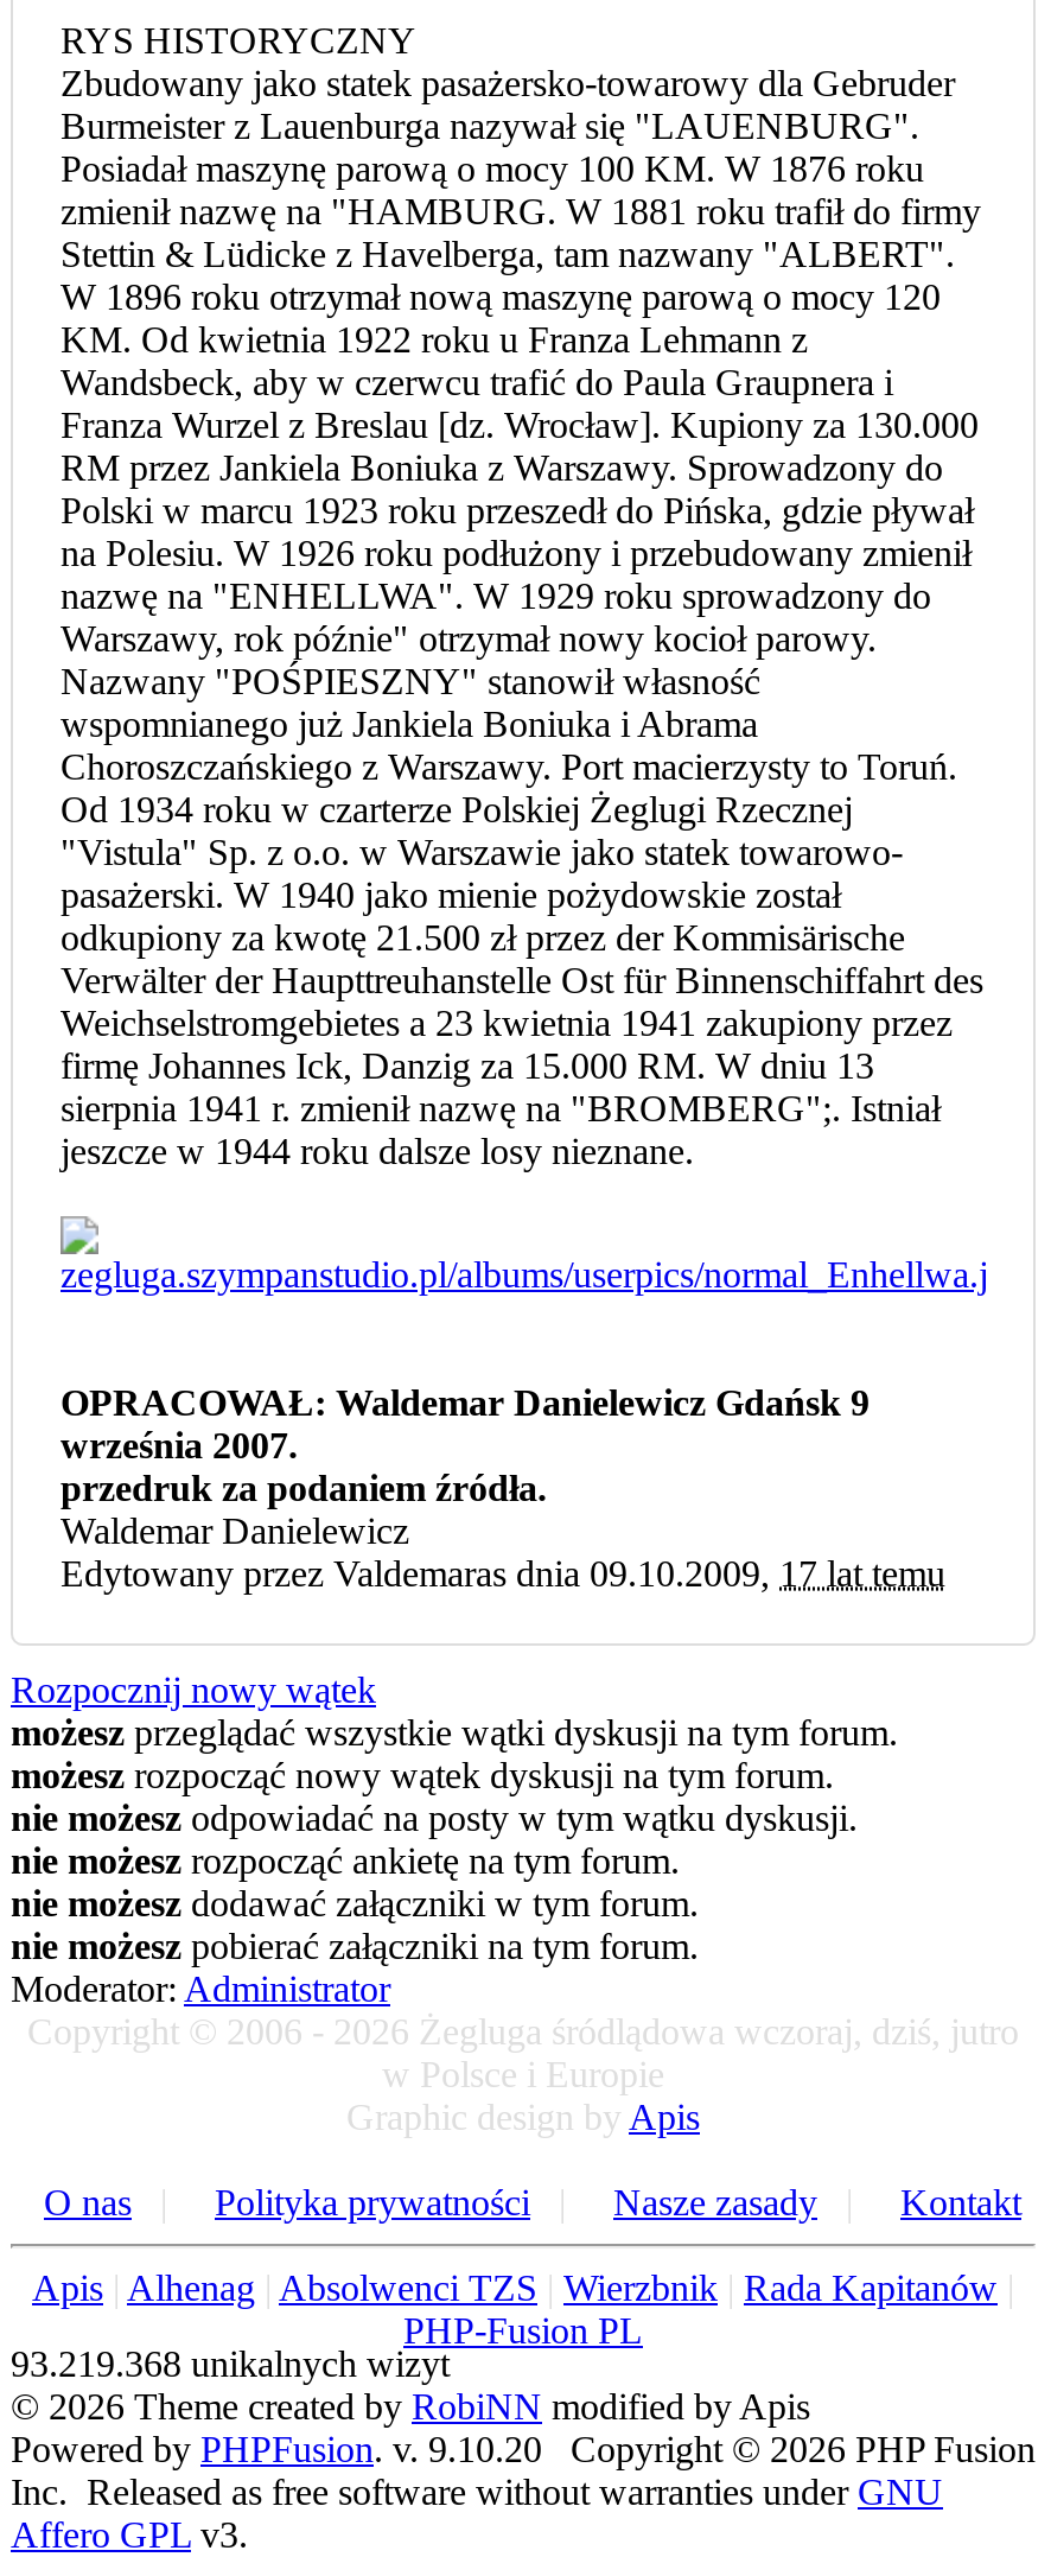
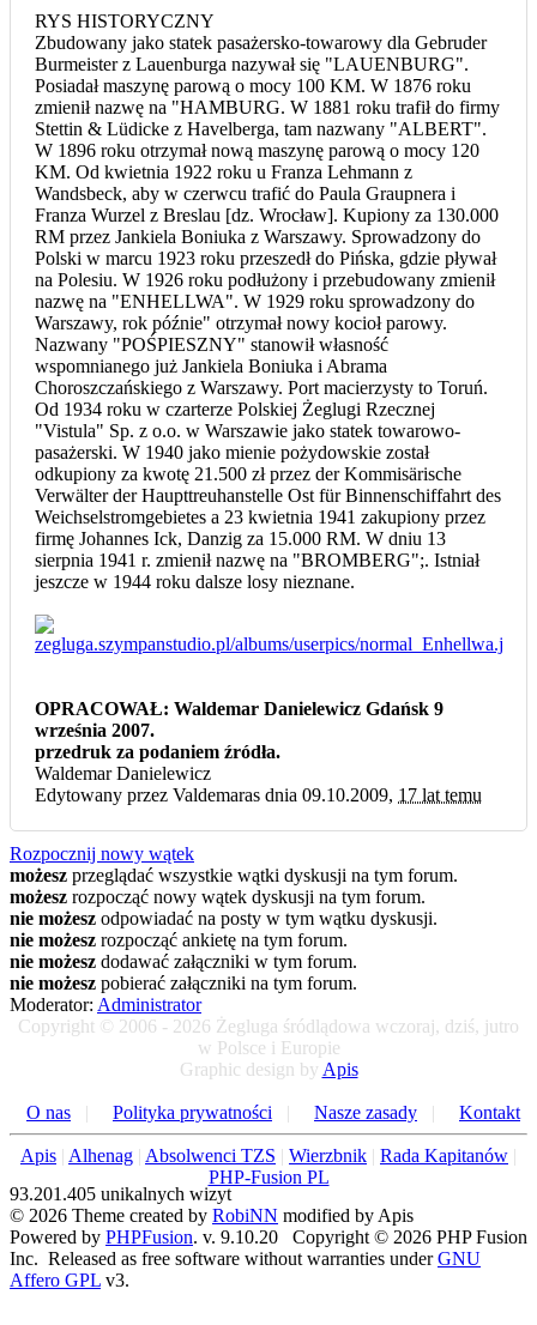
[11,2344,450,2384] 93.219.368 unikalnych wizyt -> [10,1184,231,1204] 93.201.405 unikalnych wizyt

